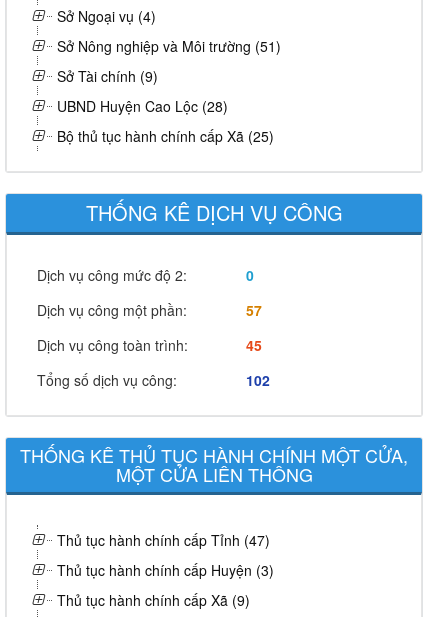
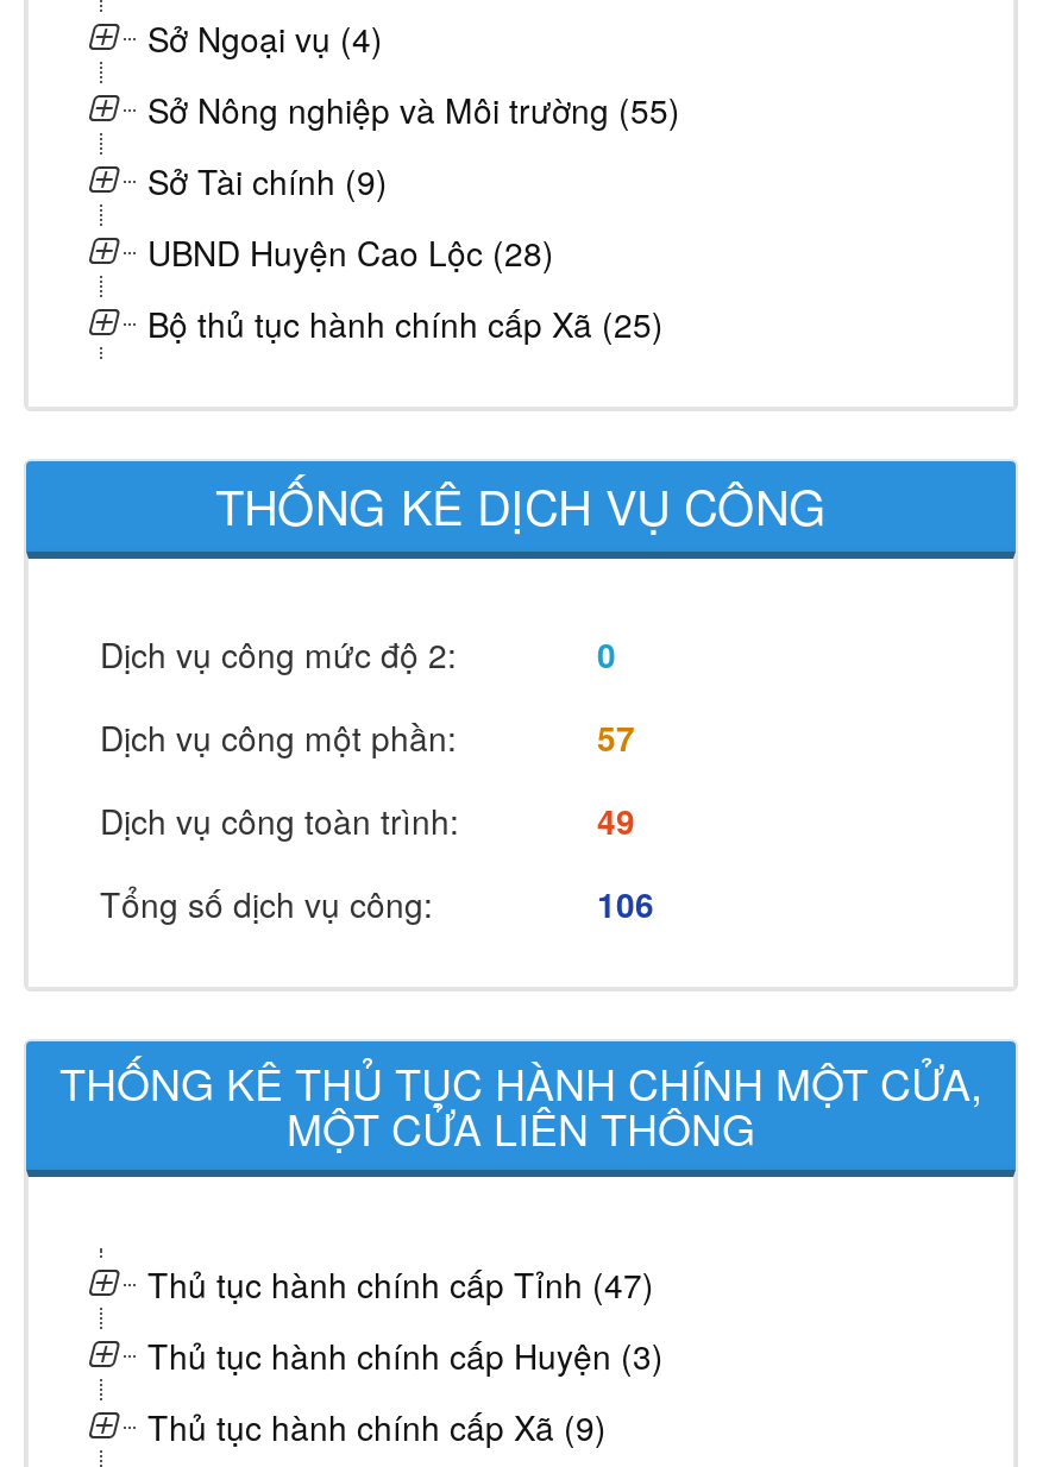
[57,36,281,56] Sở Nông nghiệp và Môi trường (51) -> [147,86,680,133] Sở Nông nghiệp và Môi trường (55)
[246,335,262,355] 45 -> [597,797,635,844] 49
[246,370,270,390] 102 -> [597,880,654,927] 106

